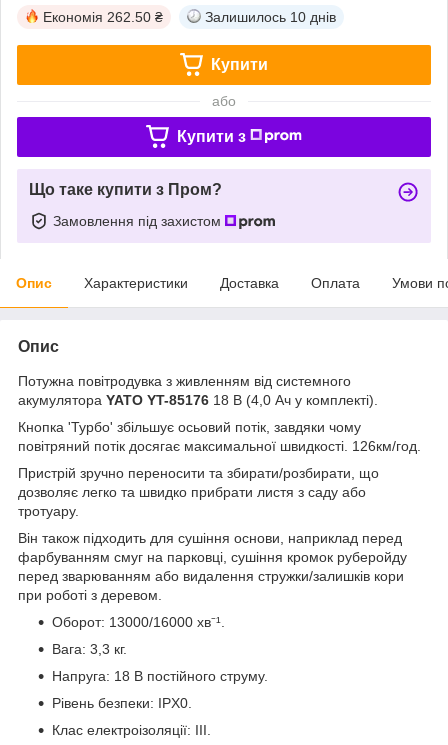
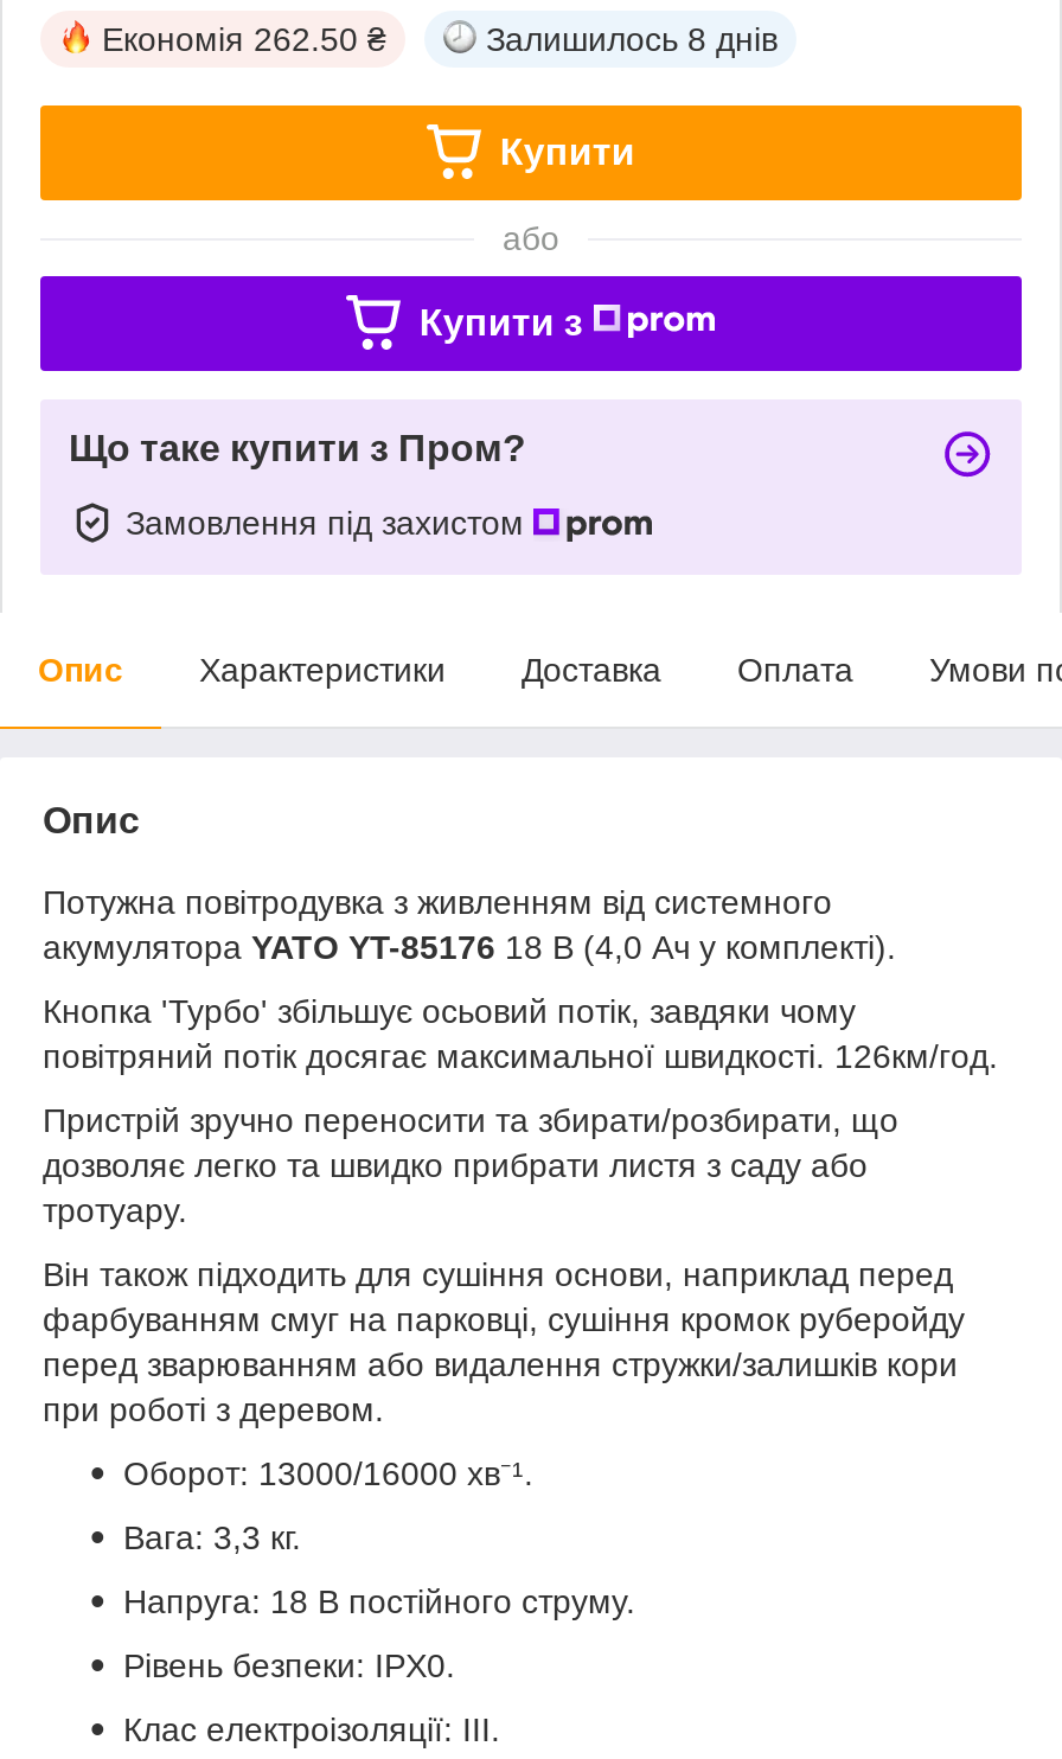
[205,9,336,25] Залишилось 10 днів -> [486,20,778,58] Залишилось 8 днів

